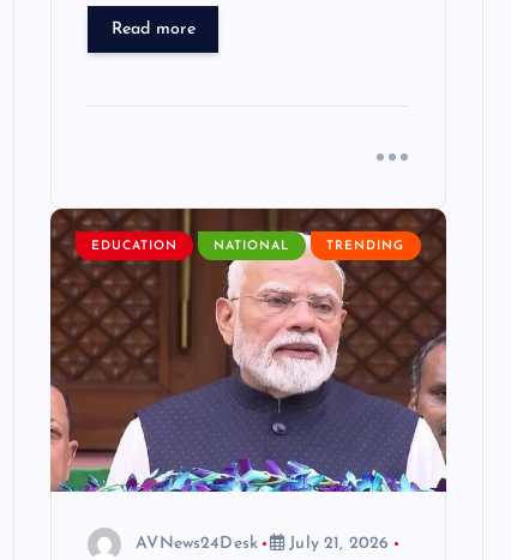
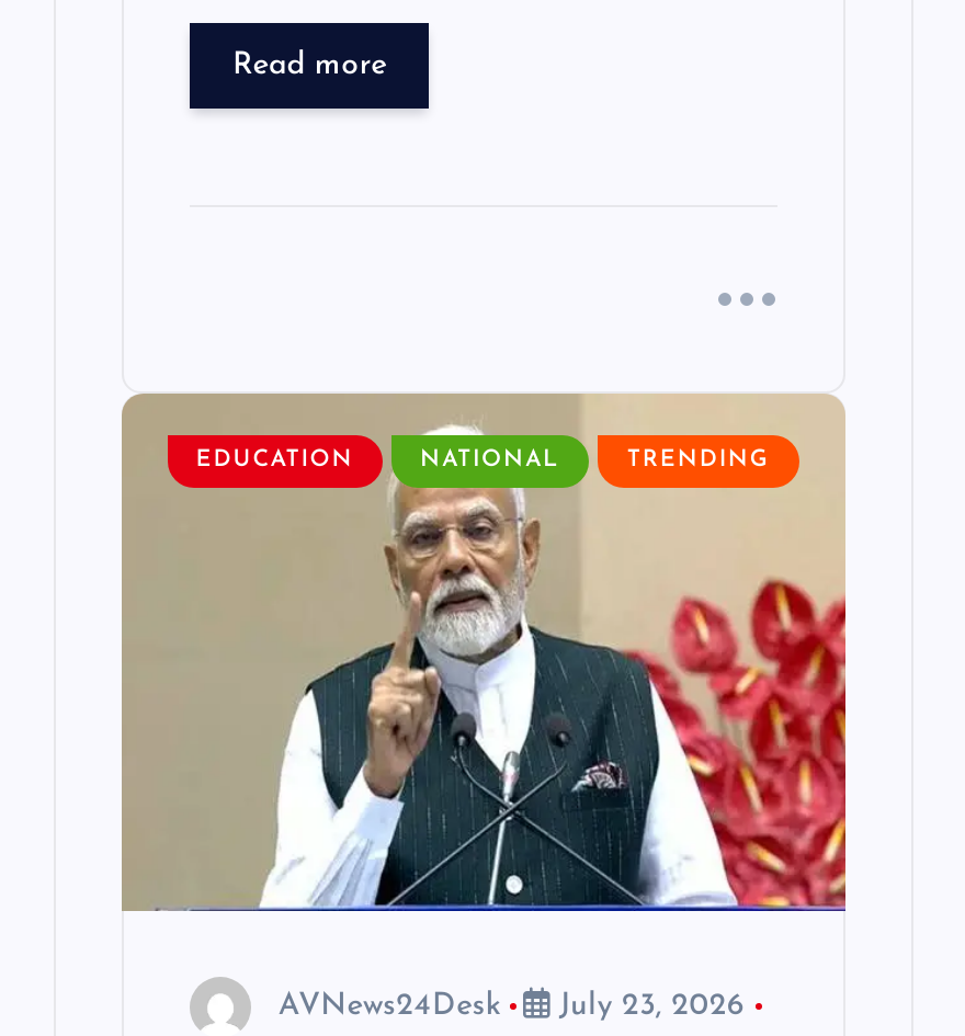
[50,207,447,552] [image] | AVNews24Desk July 21, 2026 -> [122,394,848,1022] [image] | AVNews24Desk July 23, 2026

